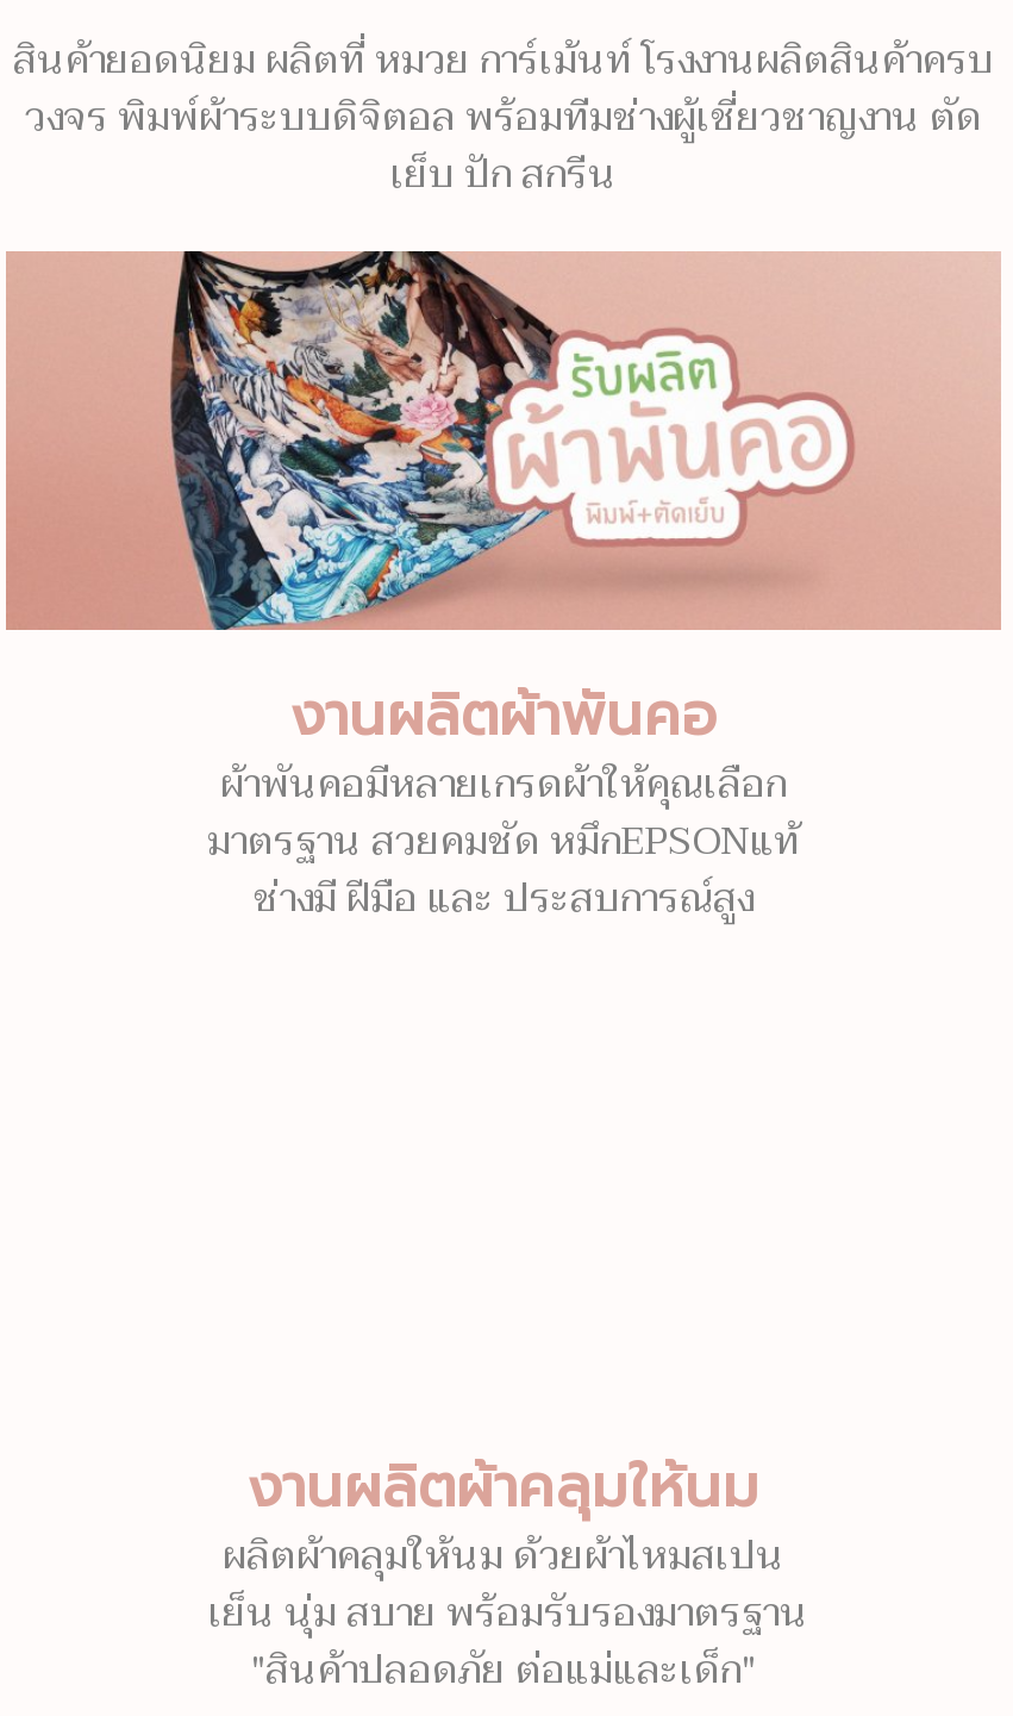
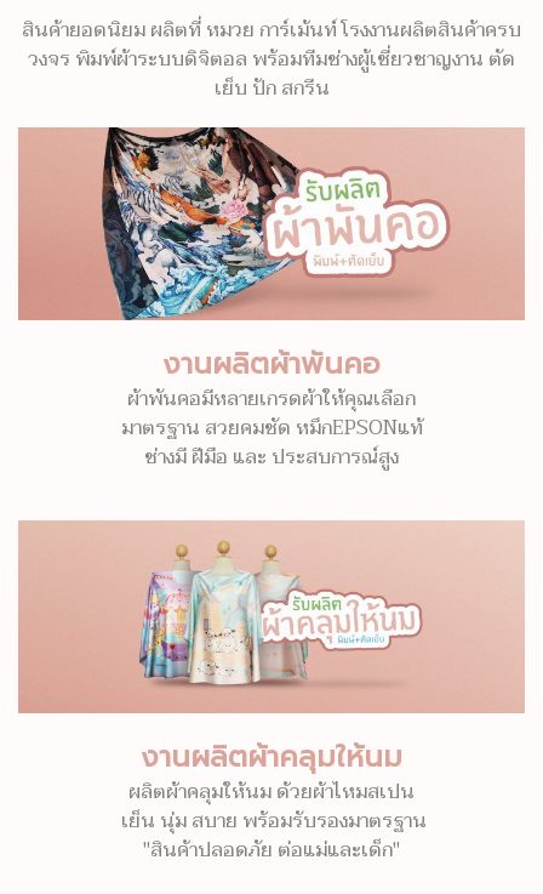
none -> [17,520,525,714] [image]

